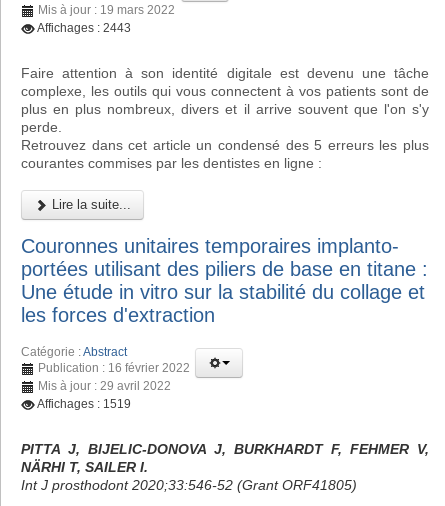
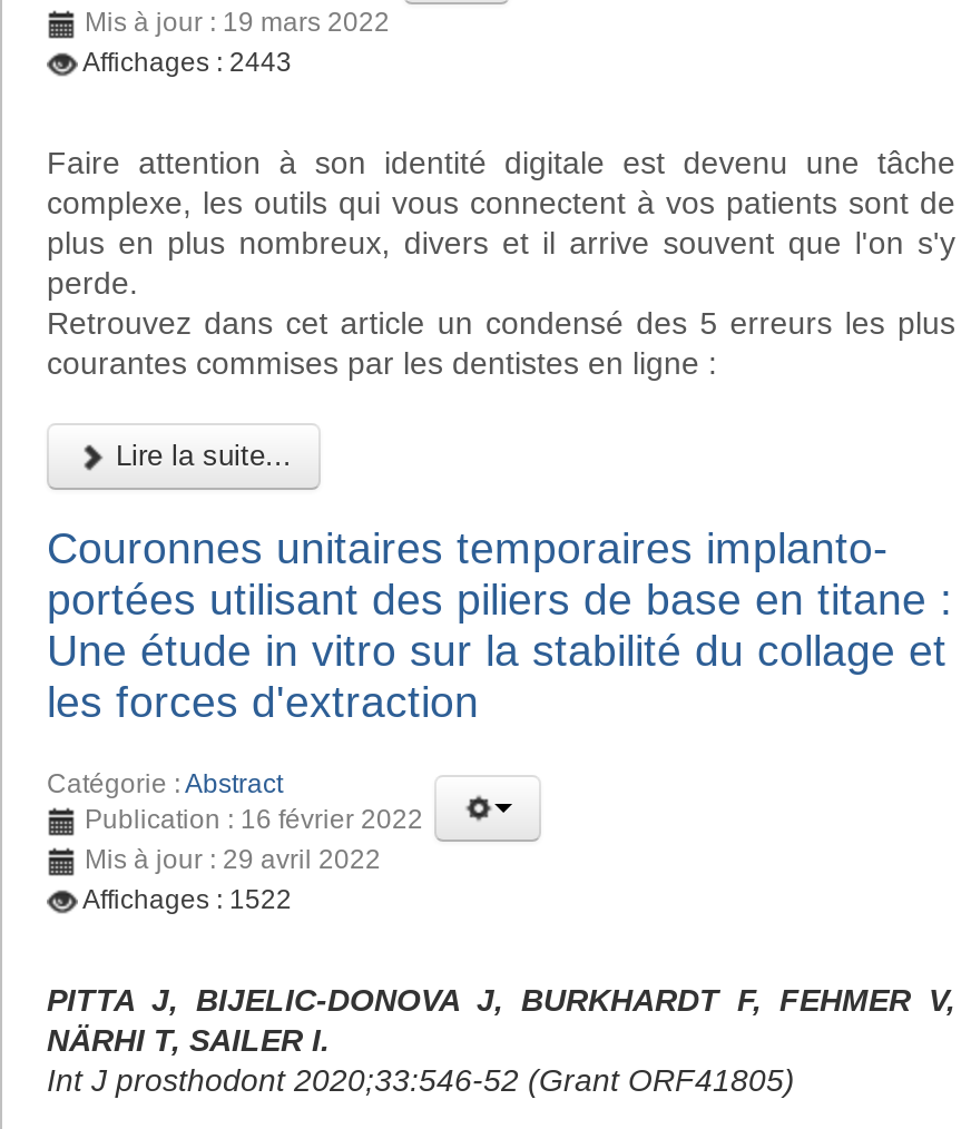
[37,397,131,411] Affichages : 1519 -> [82,883,292,914] Affichages : 1522

